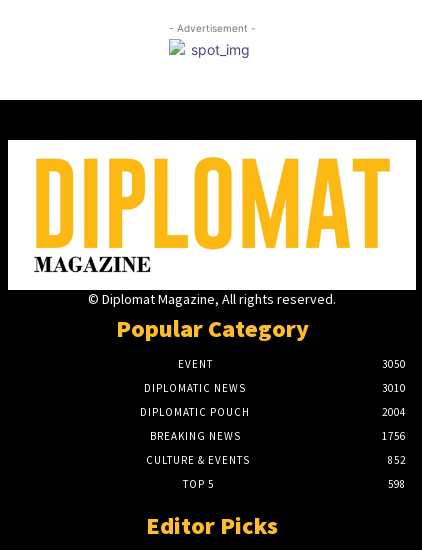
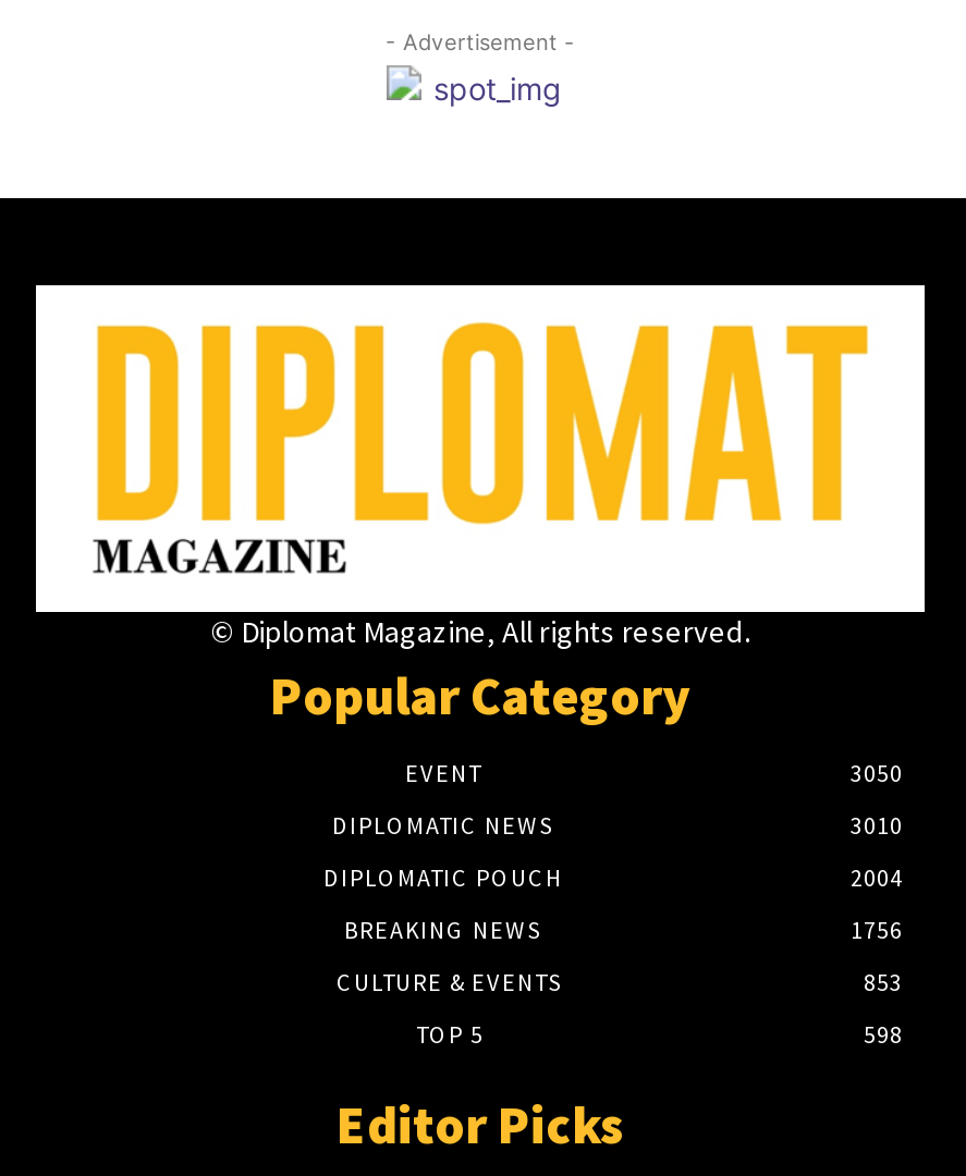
[388,452,406,466] 852 -> [864,966,903,996] 853

